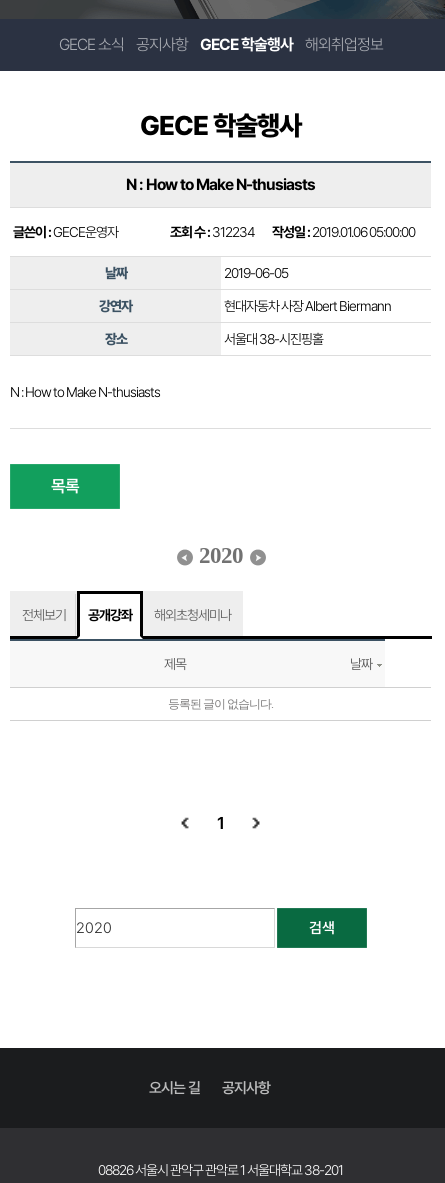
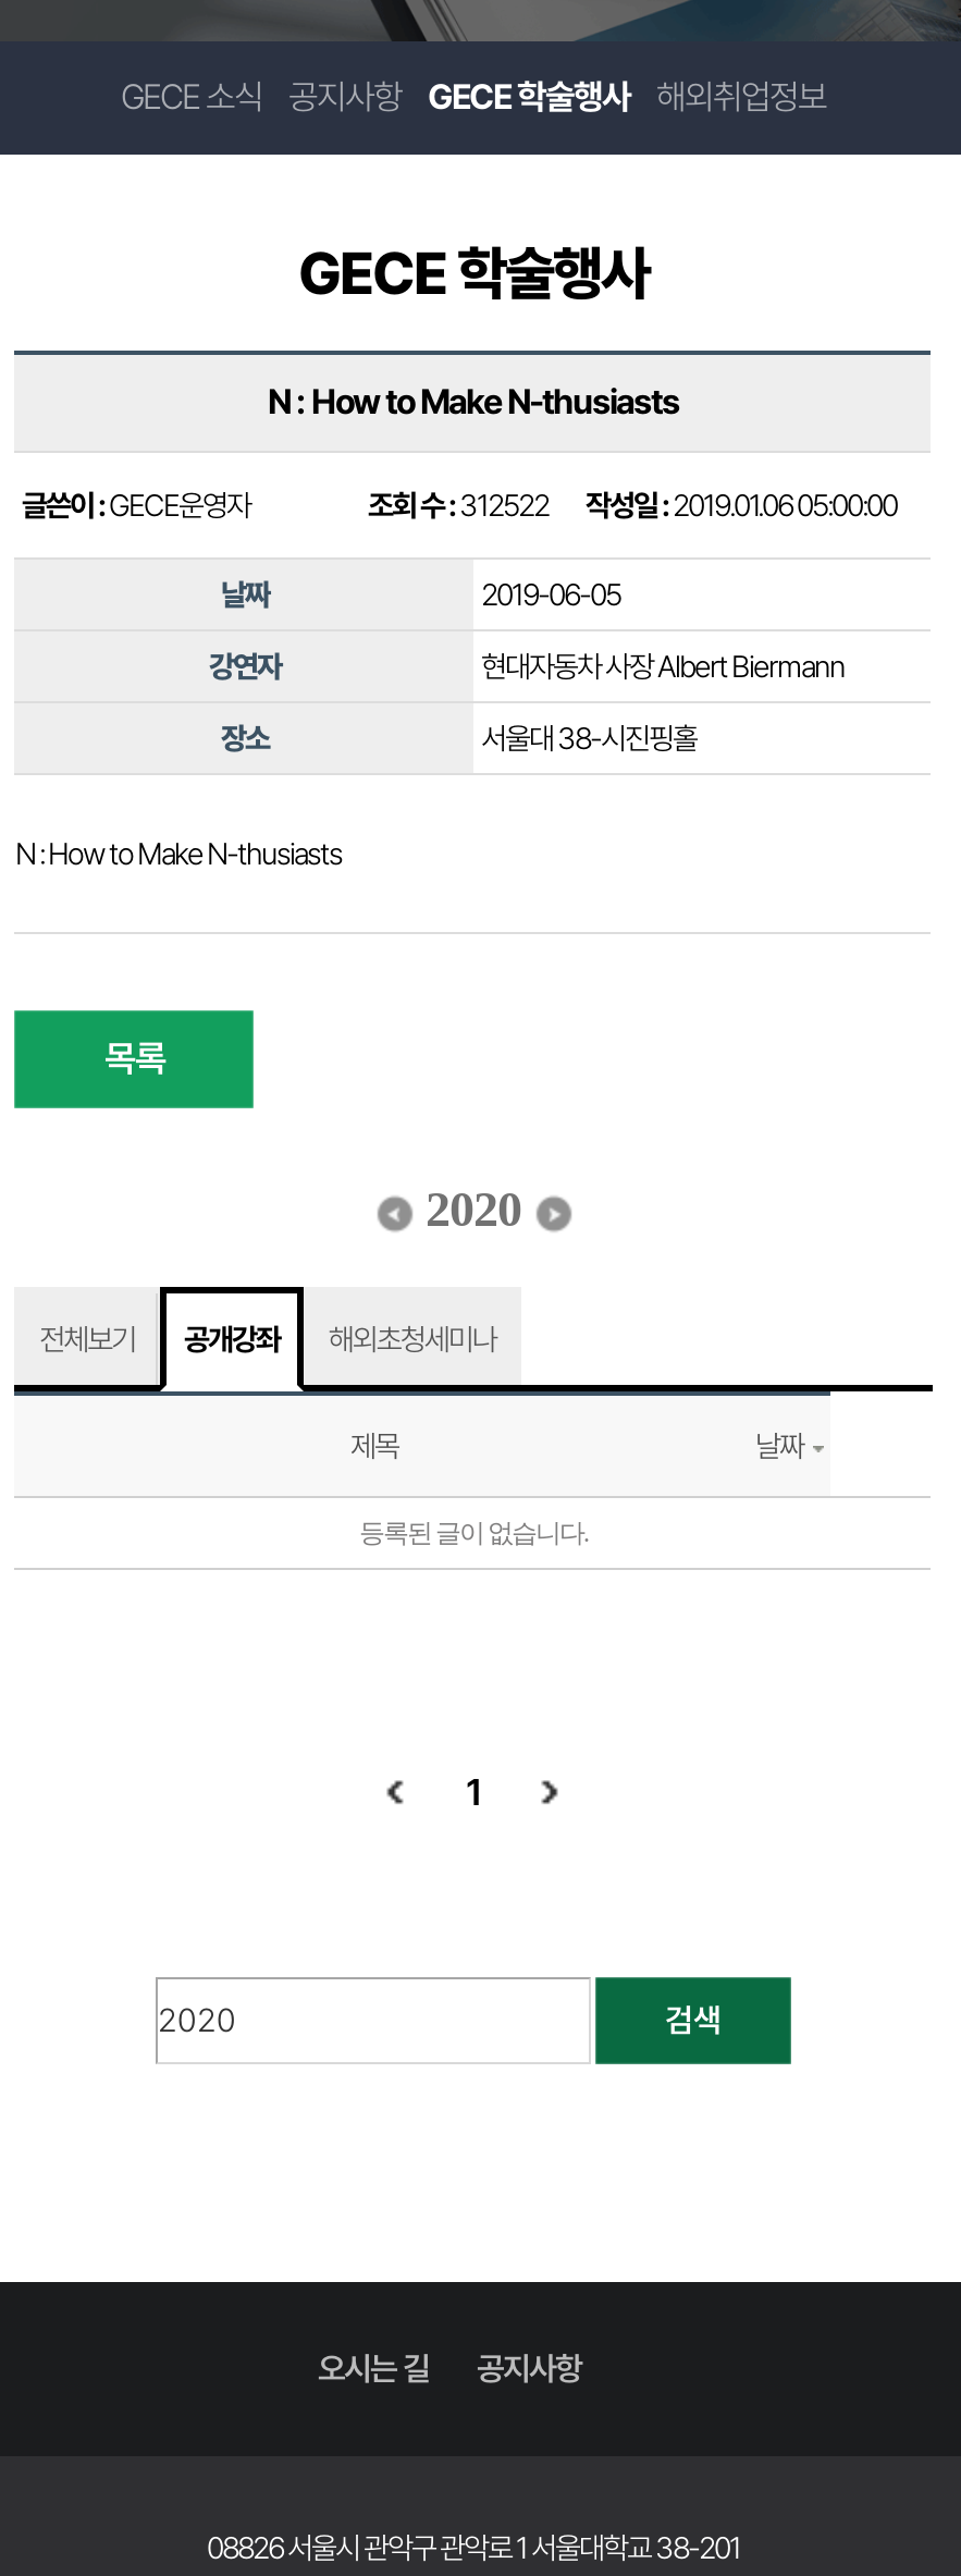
[170,224,415,240] 조회 수 : 312234 작성일 : 2019.01.06 05:00:00 -> [368,488,897,523] 조회 수 : 312522 작성일 : 2019.01.06 05:00:00

